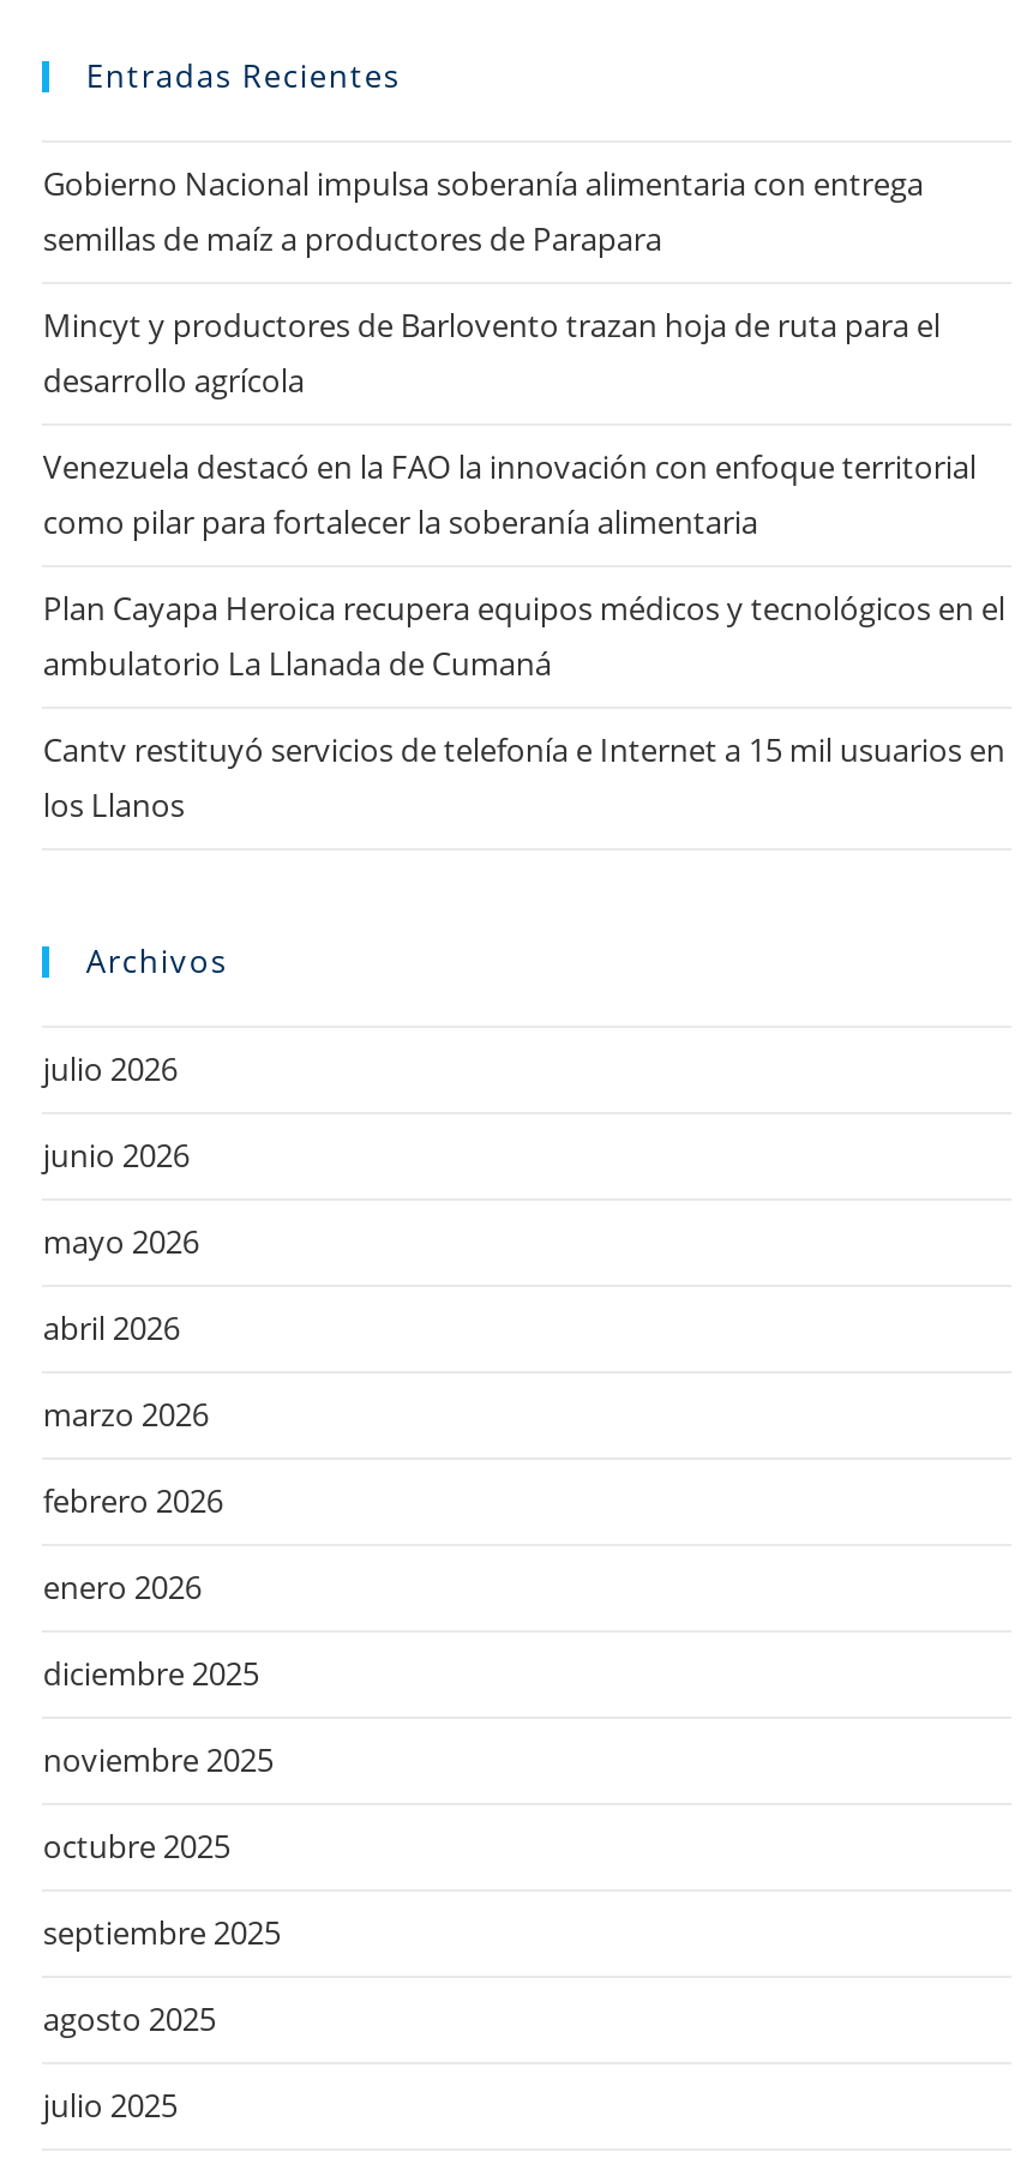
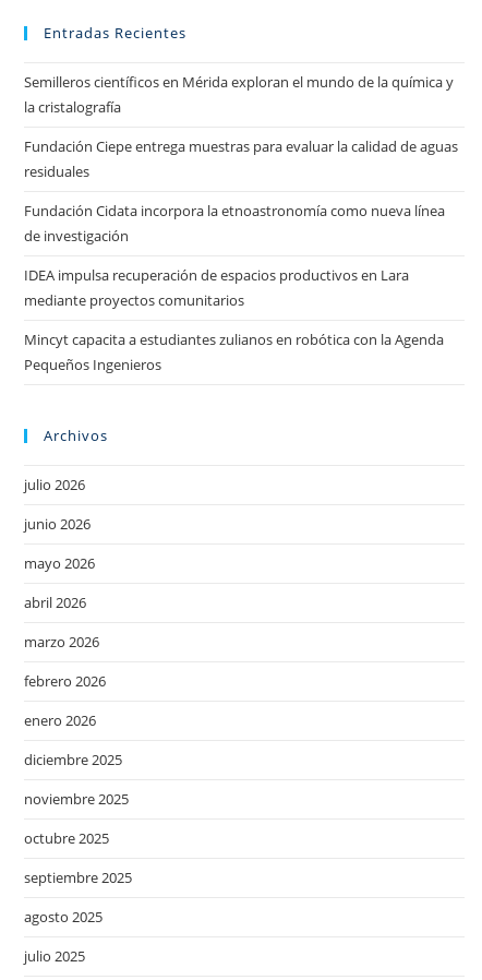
[43,163,924,261] Gobierno Nacional impulsa soberanía alimentaria con entrega | semillas de maíz a productores de Parapara -> [24,72,454,117] Semilleros científicos en Mérida exploran el mundo de la química y | la cristalografía
[43,304,940,403] Mincyt y productores de Barlovento trazan hoja de ruta para el | desarrollo agrícola -> [24,137,458,182] Fundación Ciepe entrega muestras para evaluar la calidad de aguas | residuales
[43,446,976,544] Venezuela destacó en la FAO la innovación con enfoque territorial | como pilar para fortalecer la soberanía alimentaria -> [24,201,445,246] Fundación Cidata incorpora la etnoastronomía como nueva línea | de investigación
[43,588,1005,686] Plan Cayapa Heroica recupera equipos médicos y tecnológicos en el | ambulatorio La Llanada de Cumaná -> [24,266,409,310] IDEA impulsa recuperación de espacios productivos en Lara | mediante proyectos comunitarios
[43,729,1005,827] Cantv restituyó servicios de telefonía e Internet a 15 mil usuarios en | los Llanos -> [24,330,444,375] Mincyt capacita a estudiantes zulianos en robótica con la Agenda | Pequeños Ingenieros

